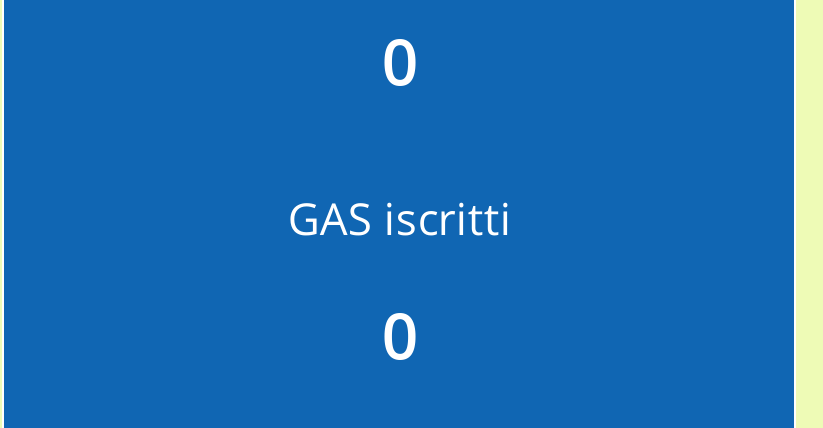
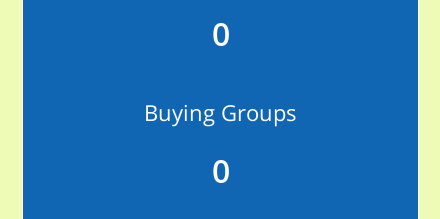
[288,187,512,247] GAS iscritti -> [144,96,297,126] Buying Groups

